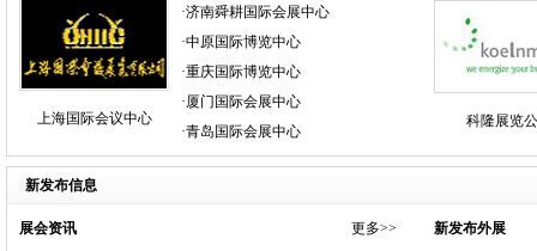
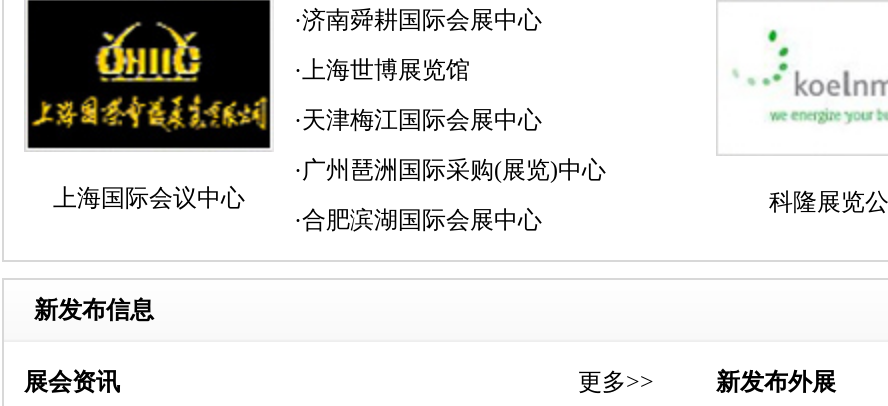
[181,33,301,50] ·中原国际博览中心 -> [294,56,470,84] ·上海世博展览馆
[181,63,301,80] ·重庆国际博览中心 -> [294,106,542,134] ·天津梅江国际会展中心
[181,93,301,110] ·厦门国际会展中心 -> [294,156,606,184] ·广州琶洲国际采购(展览)中心
[181,123,301,140] ·青岛国际会展中心 -> [294,206,542,234] ·合肥滨湖国际会展中心

